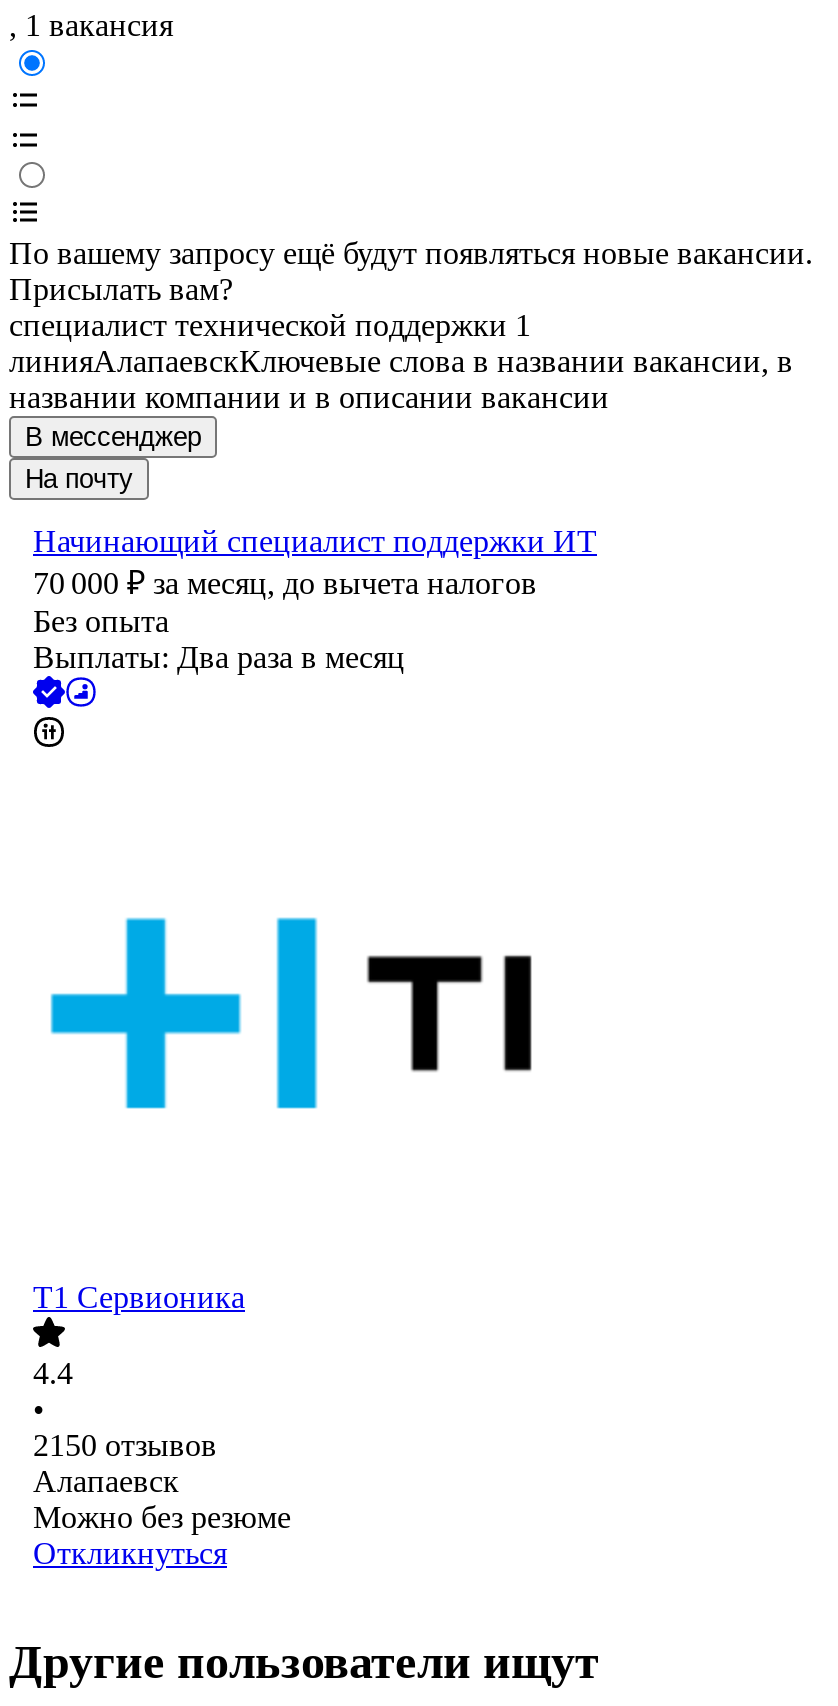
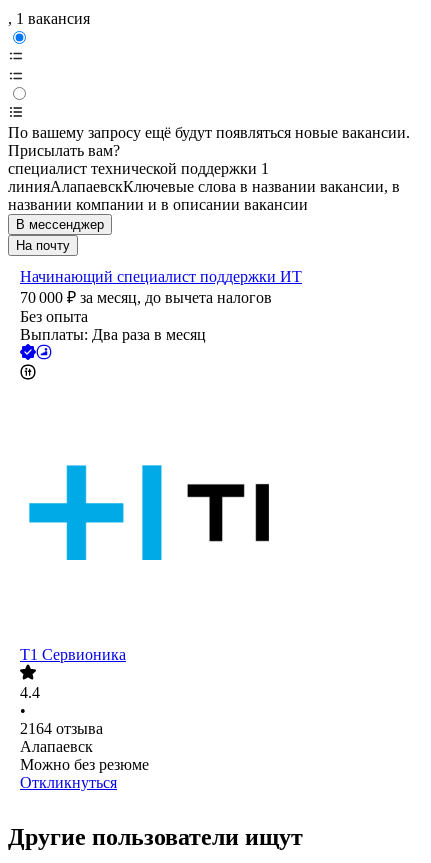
[33,1429,217,1463] 2150 отзывов -> [20,720,103,737] 2164 отзыва

